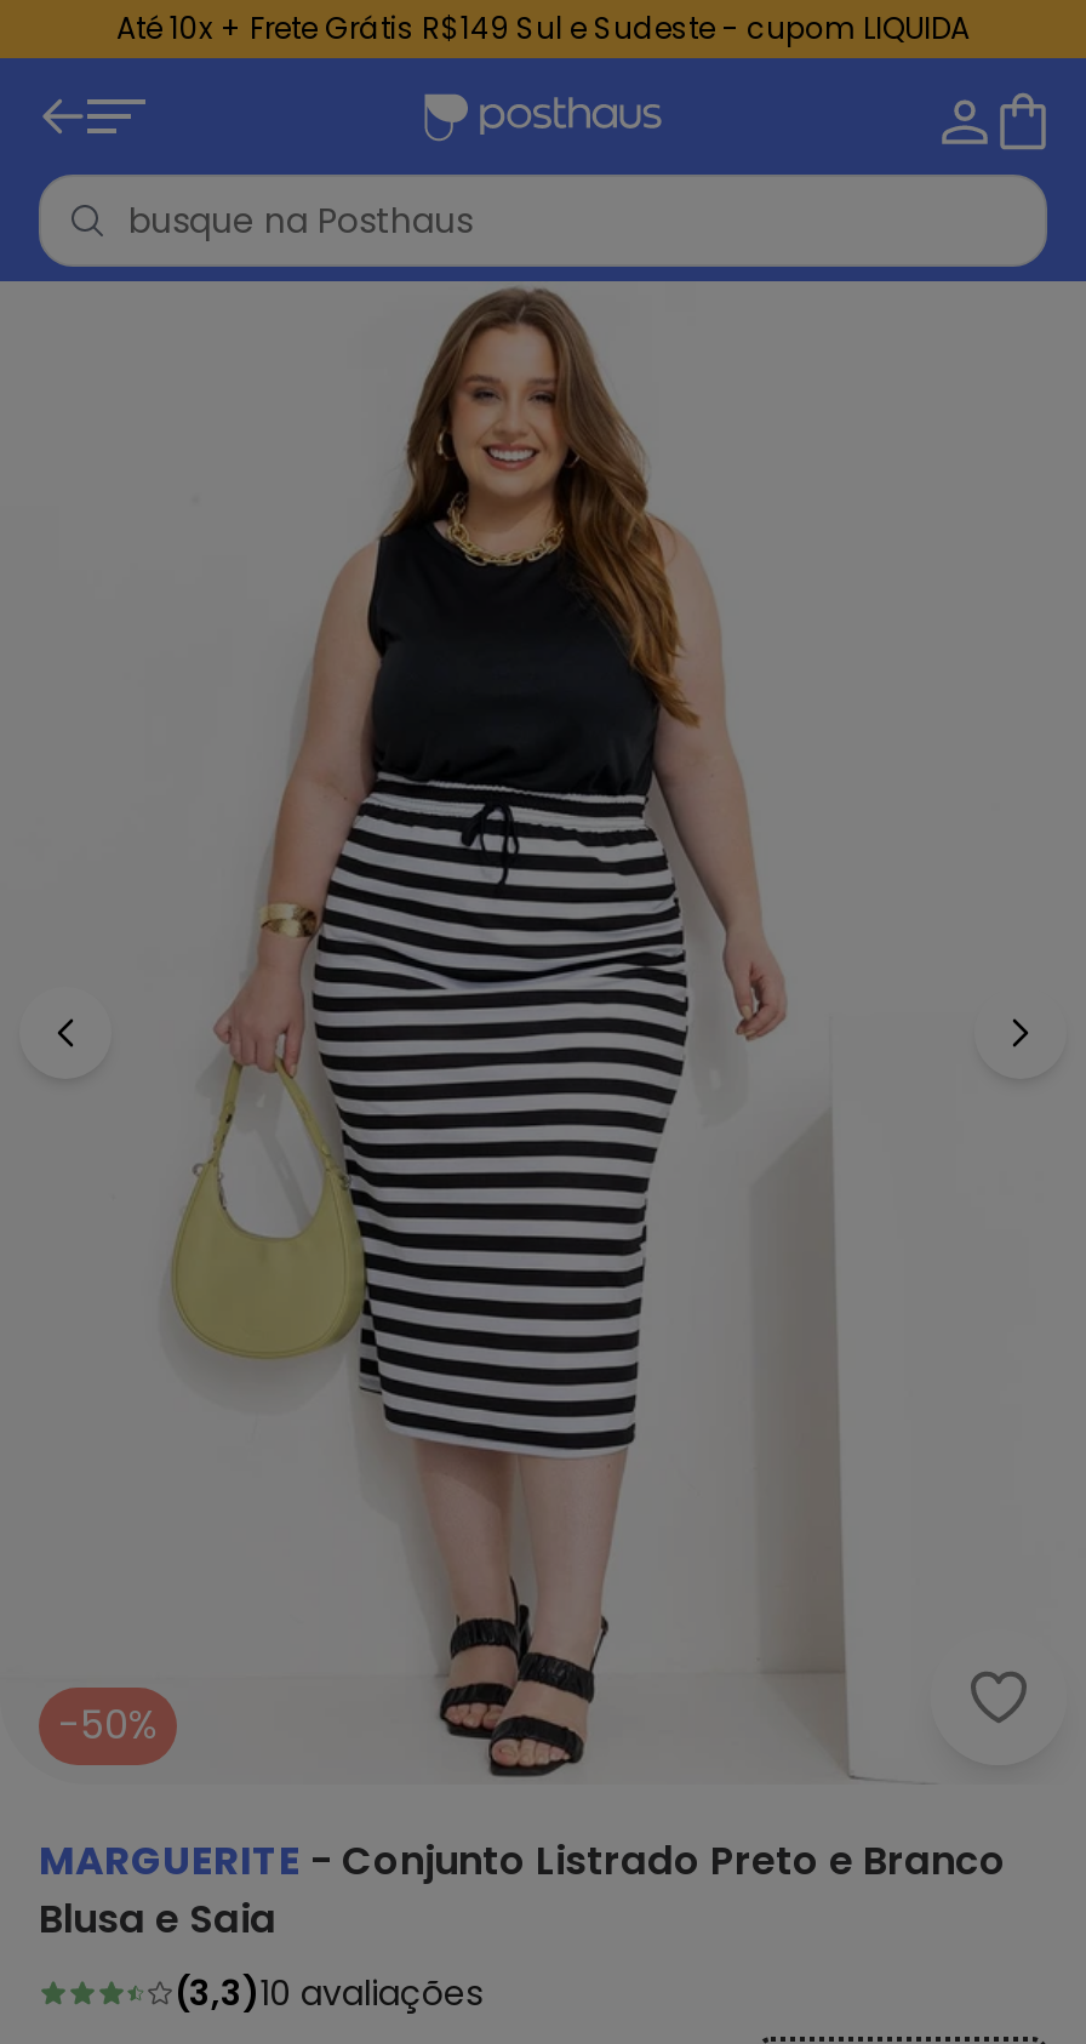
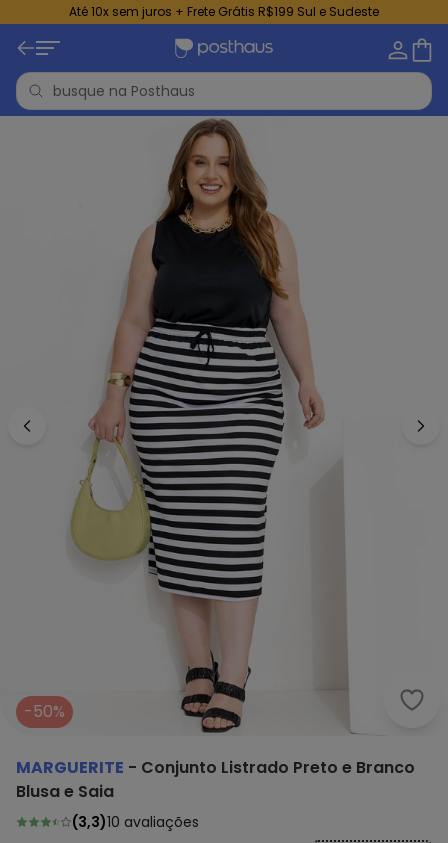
[116,7,970,48] Até 10x + Frete Grátis R$149 Sul e Sudeste - cupom LIQUIDA -> [69,3,379,20] Até 10x sem juros + Frete Grátis R$199 Sul e Sudeste

